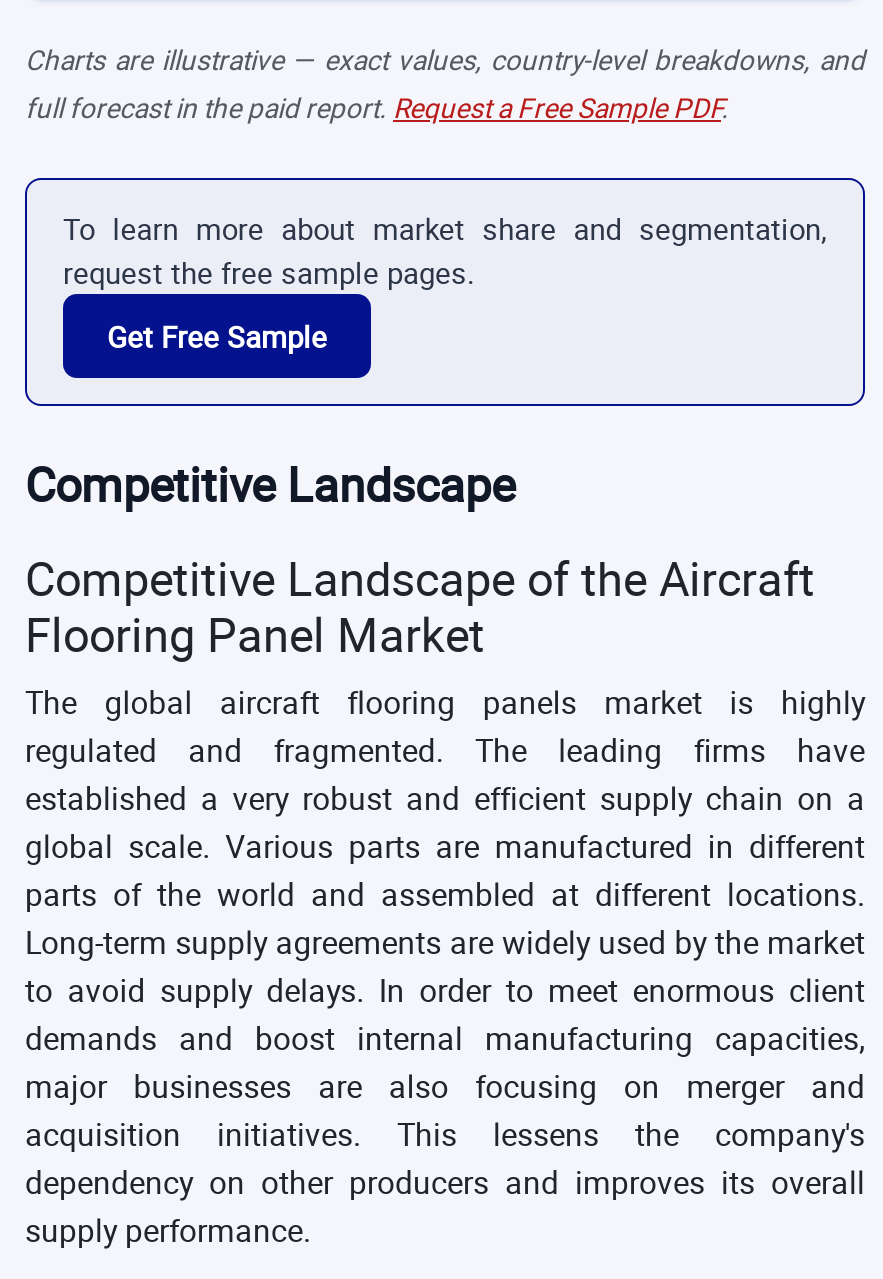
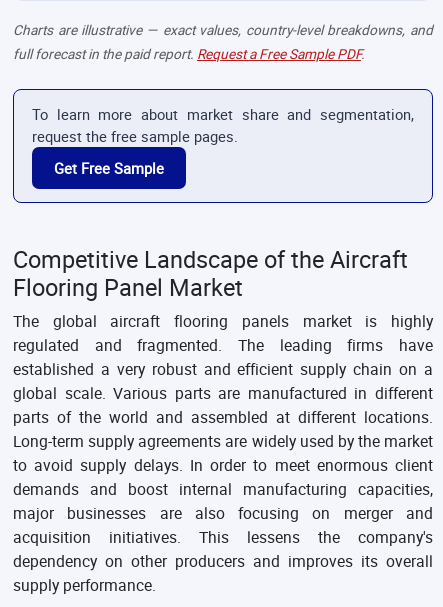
[25,452,515,516] Competitive Landscape -> none

